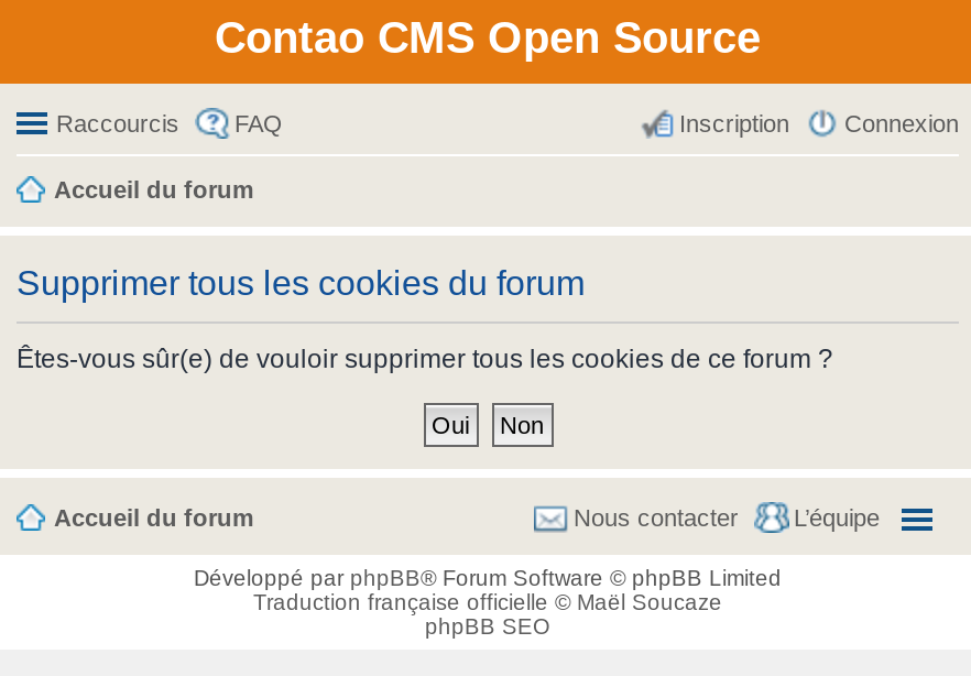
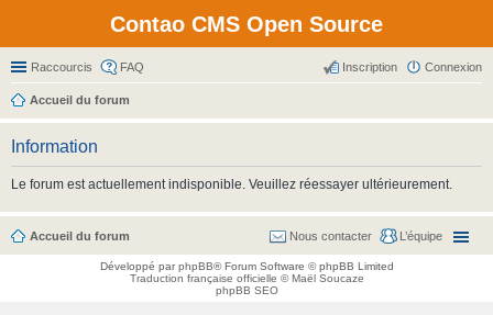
[17,264,585,302] Supprimer tous les cookies du forum -> [11,137,98,156] Information
[17,344,833,374] Êtes-vous sûr(e) de vouloir supprimer tous les cookies de ce forum ? -> [11,177,452,192] Le forum est actuellement indisponible. Veuillez réessayer ultérieurement.

